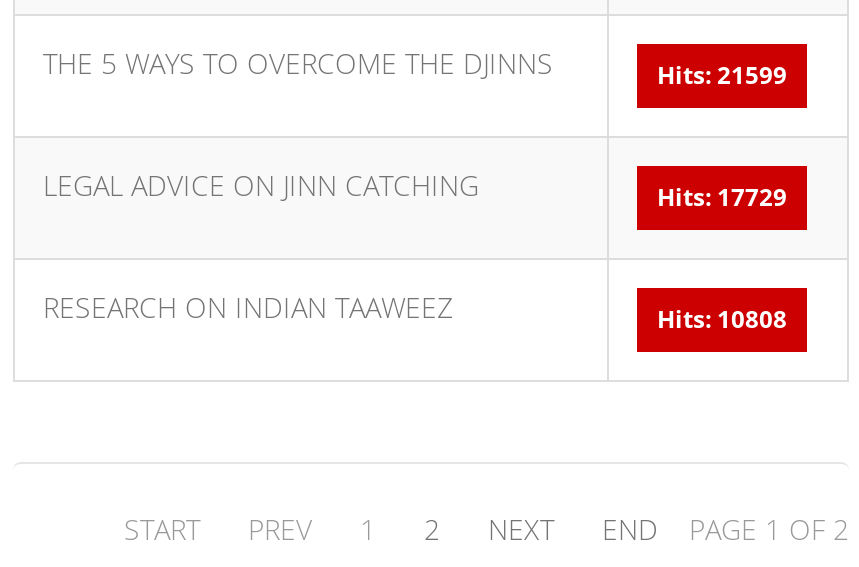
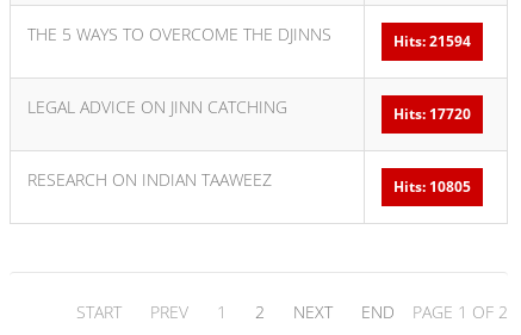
[657,58,787,92] Hits: 21599 -> [393,31,471,51] Hits: 21594
[657,180,787,214] Hits: 17729 -> [393,104,471,124] Hits: 17720
[657,302,787,336] Hits: 10808 -> [393,176,471,197] Hits: 10805

